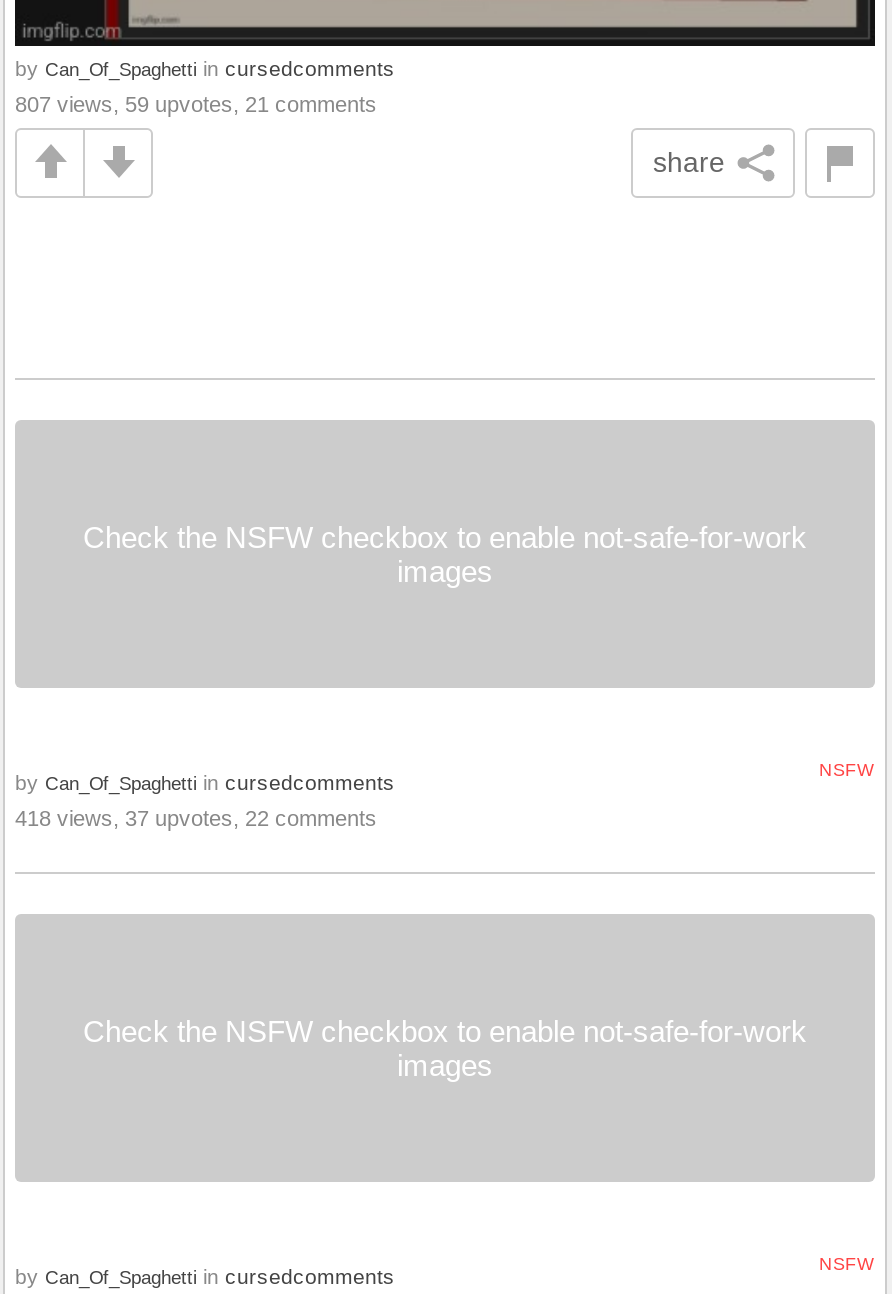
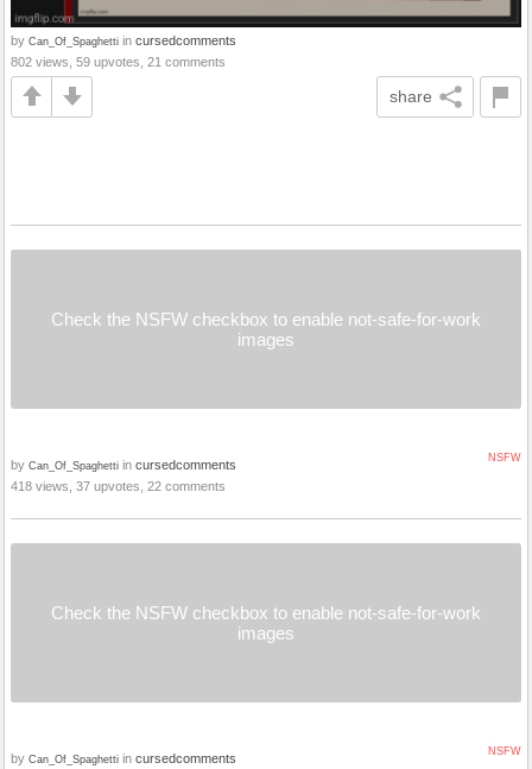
[15,91,377,115] 807 views, 59 upvotes, 21 comments -> [11,54,226,68] 802 views, 59 upvotes, 21 comments

